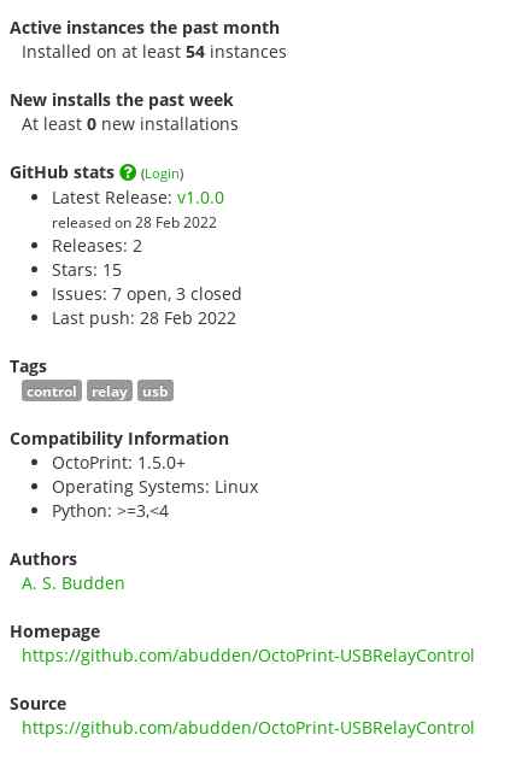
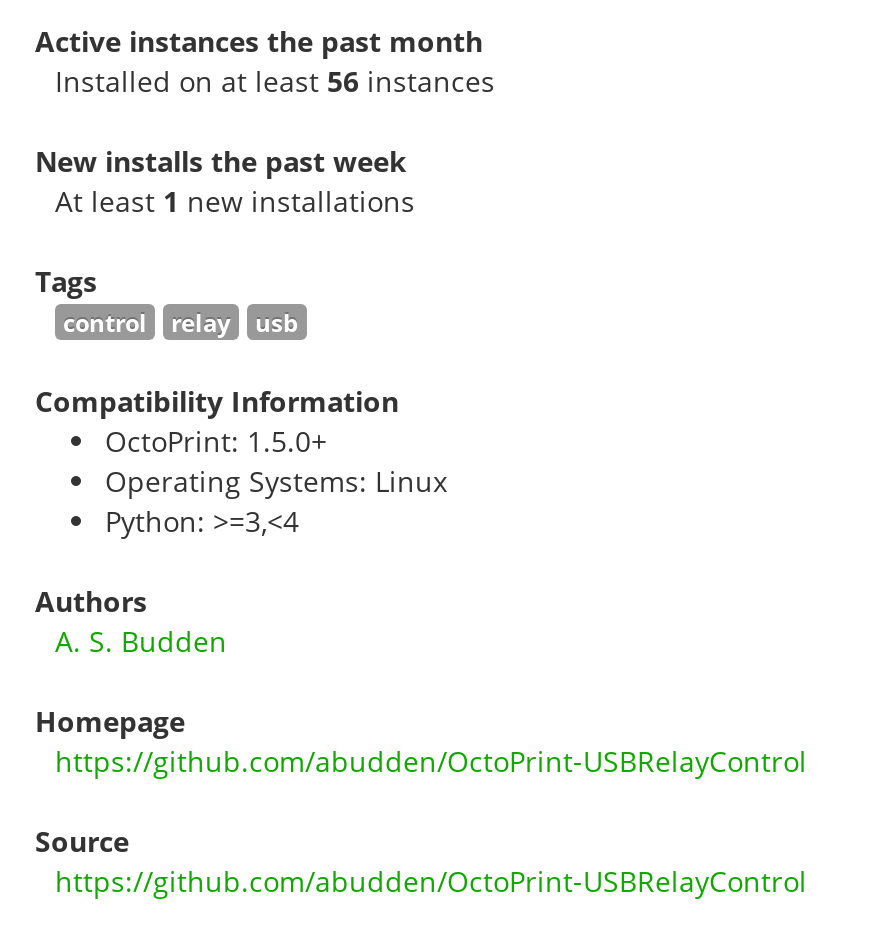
[22,39,287,62] Installed on at least 54 instances -> [55,61,495,99] Installed on at least 56 instances
[10,112,242,329] At least 0 new installations | GitHub stats | (Login) | Latest Release: v1.0.0 | released on 28 Feb 2022 | Releases: 2 | Stars: 15 | Issues: 7 open, 3 closed | Last push: 28 Feb 2022 -> [55,181,415,219] At least 1 new installations

